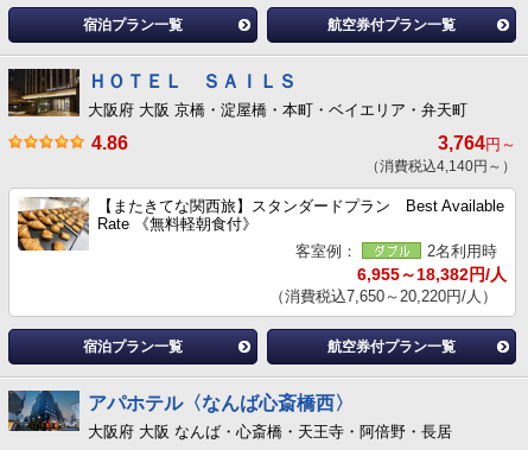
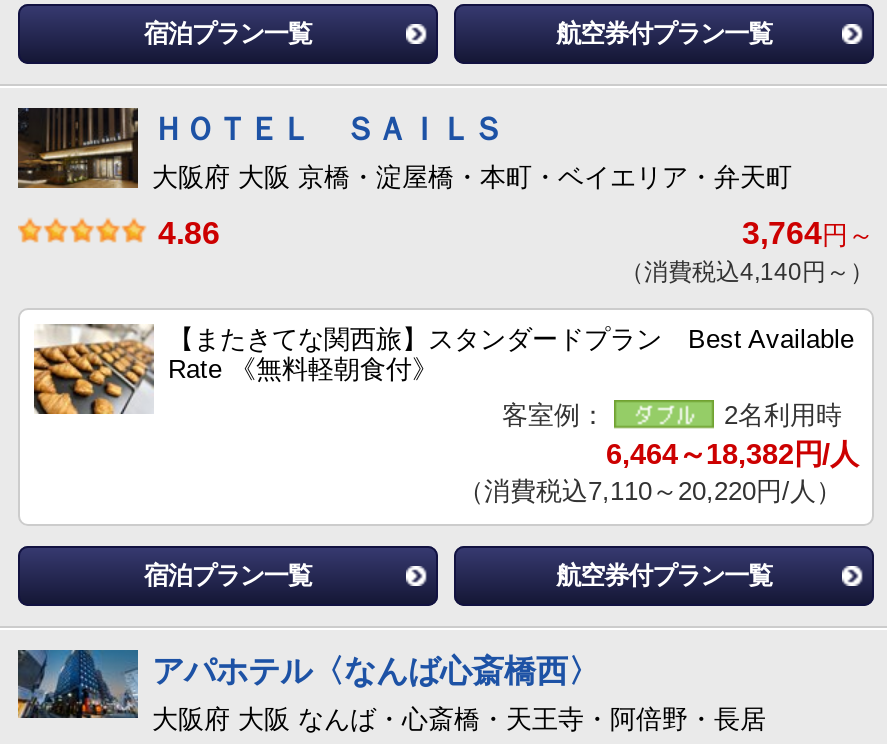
[357,265,507,284] 6,955～18,382円/人 -> [606,438,858,470] 6,464～18,382円/人
[269,288,497,306] （消費税込7,650～20,220円/人） -> [458,476,842,506] （消費税込7,110～20,220円/人）

